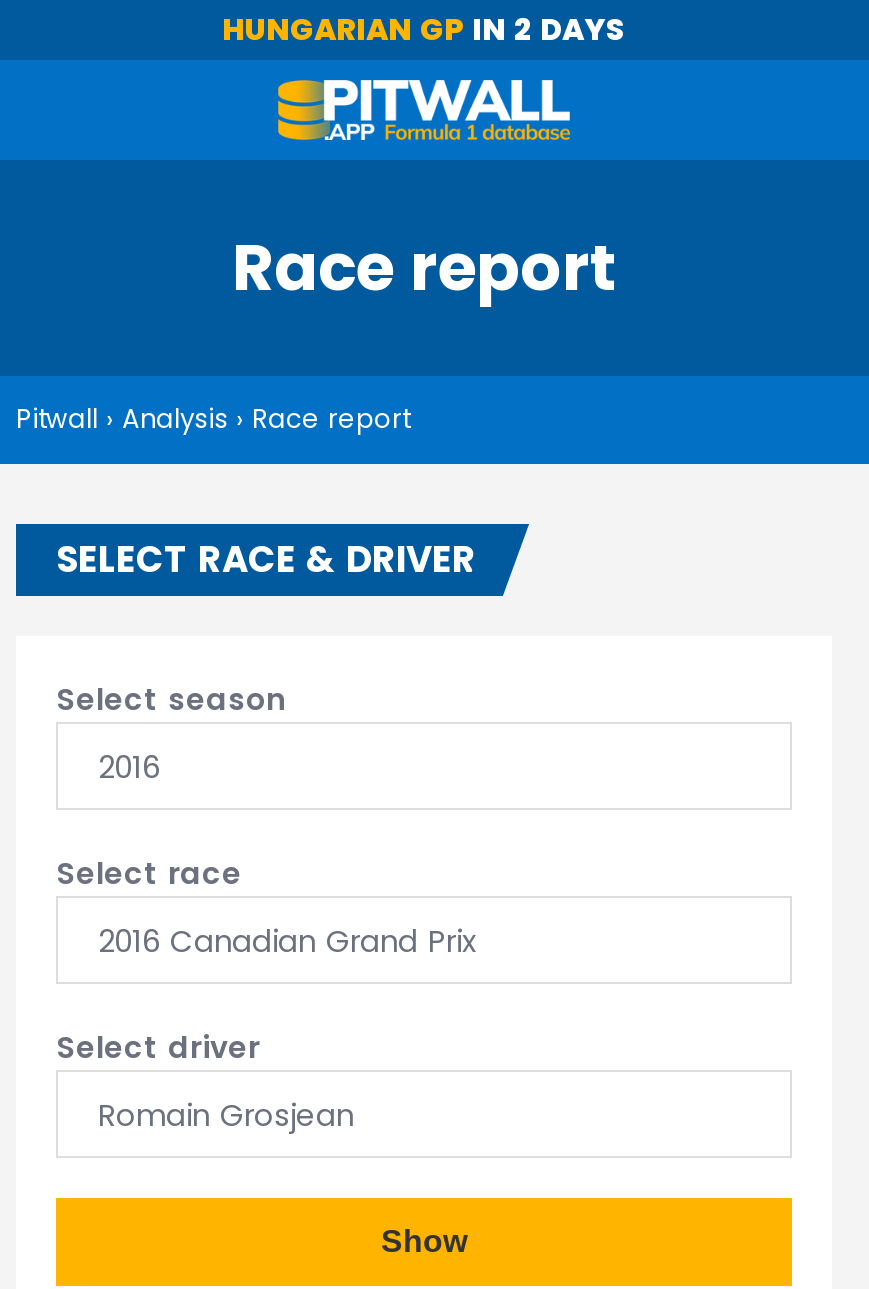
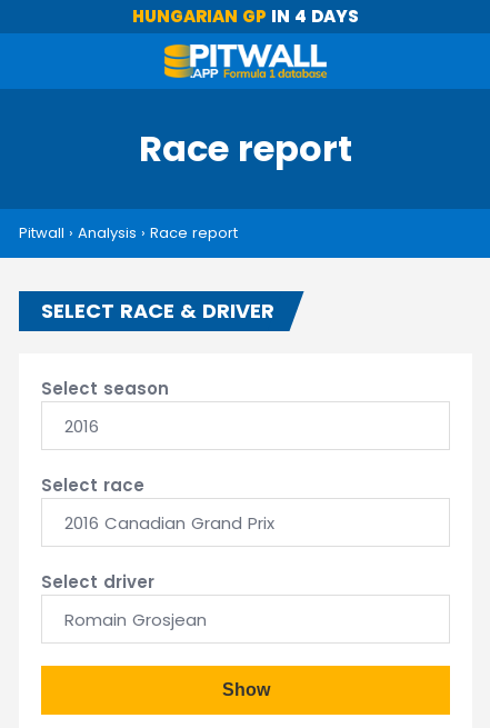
[222,8,626,50] HUNGARIAN GP IN 2 DAYS -> [132,4,359,28] HUNGARIAN GP IN 4 DAYS

